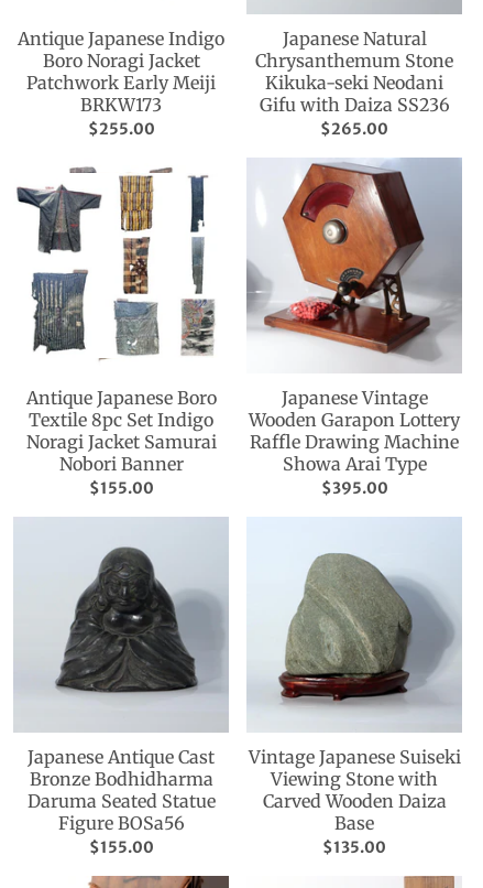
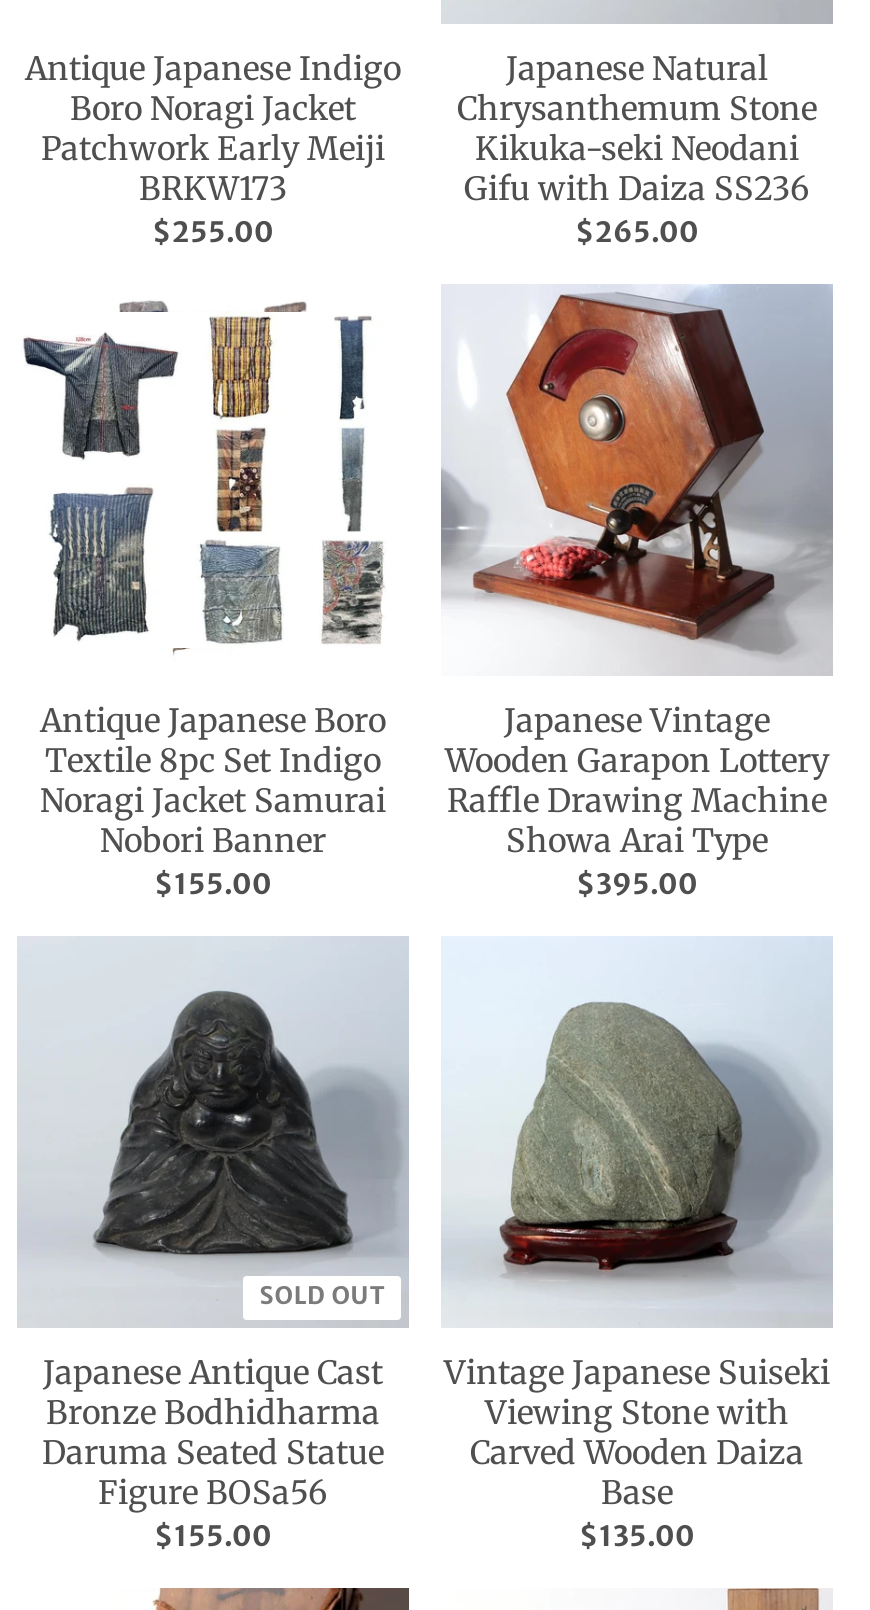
none -> [259,1280,385,1310] SOLD OUT

